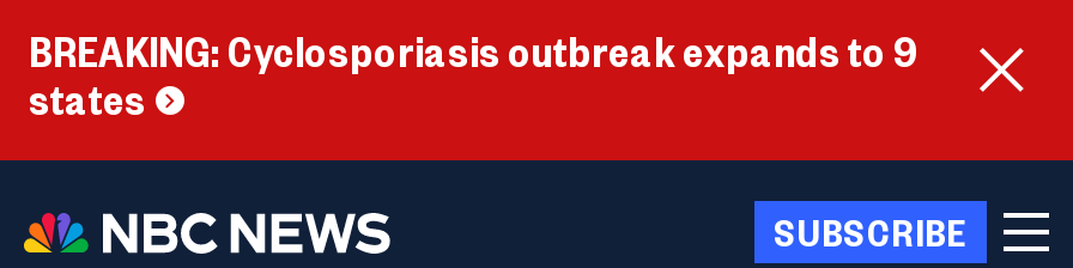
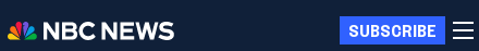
[29,22,917,124] BREAKING: Cyclosporiasis outbreak expands to 9 | states -> none

